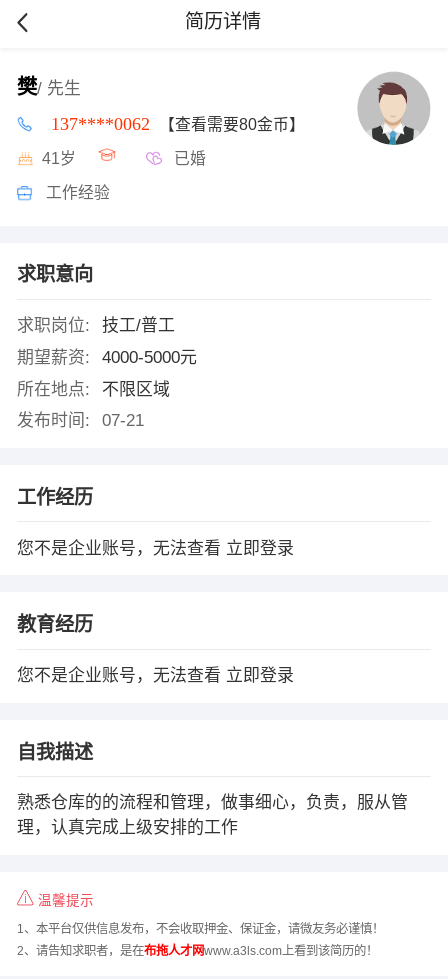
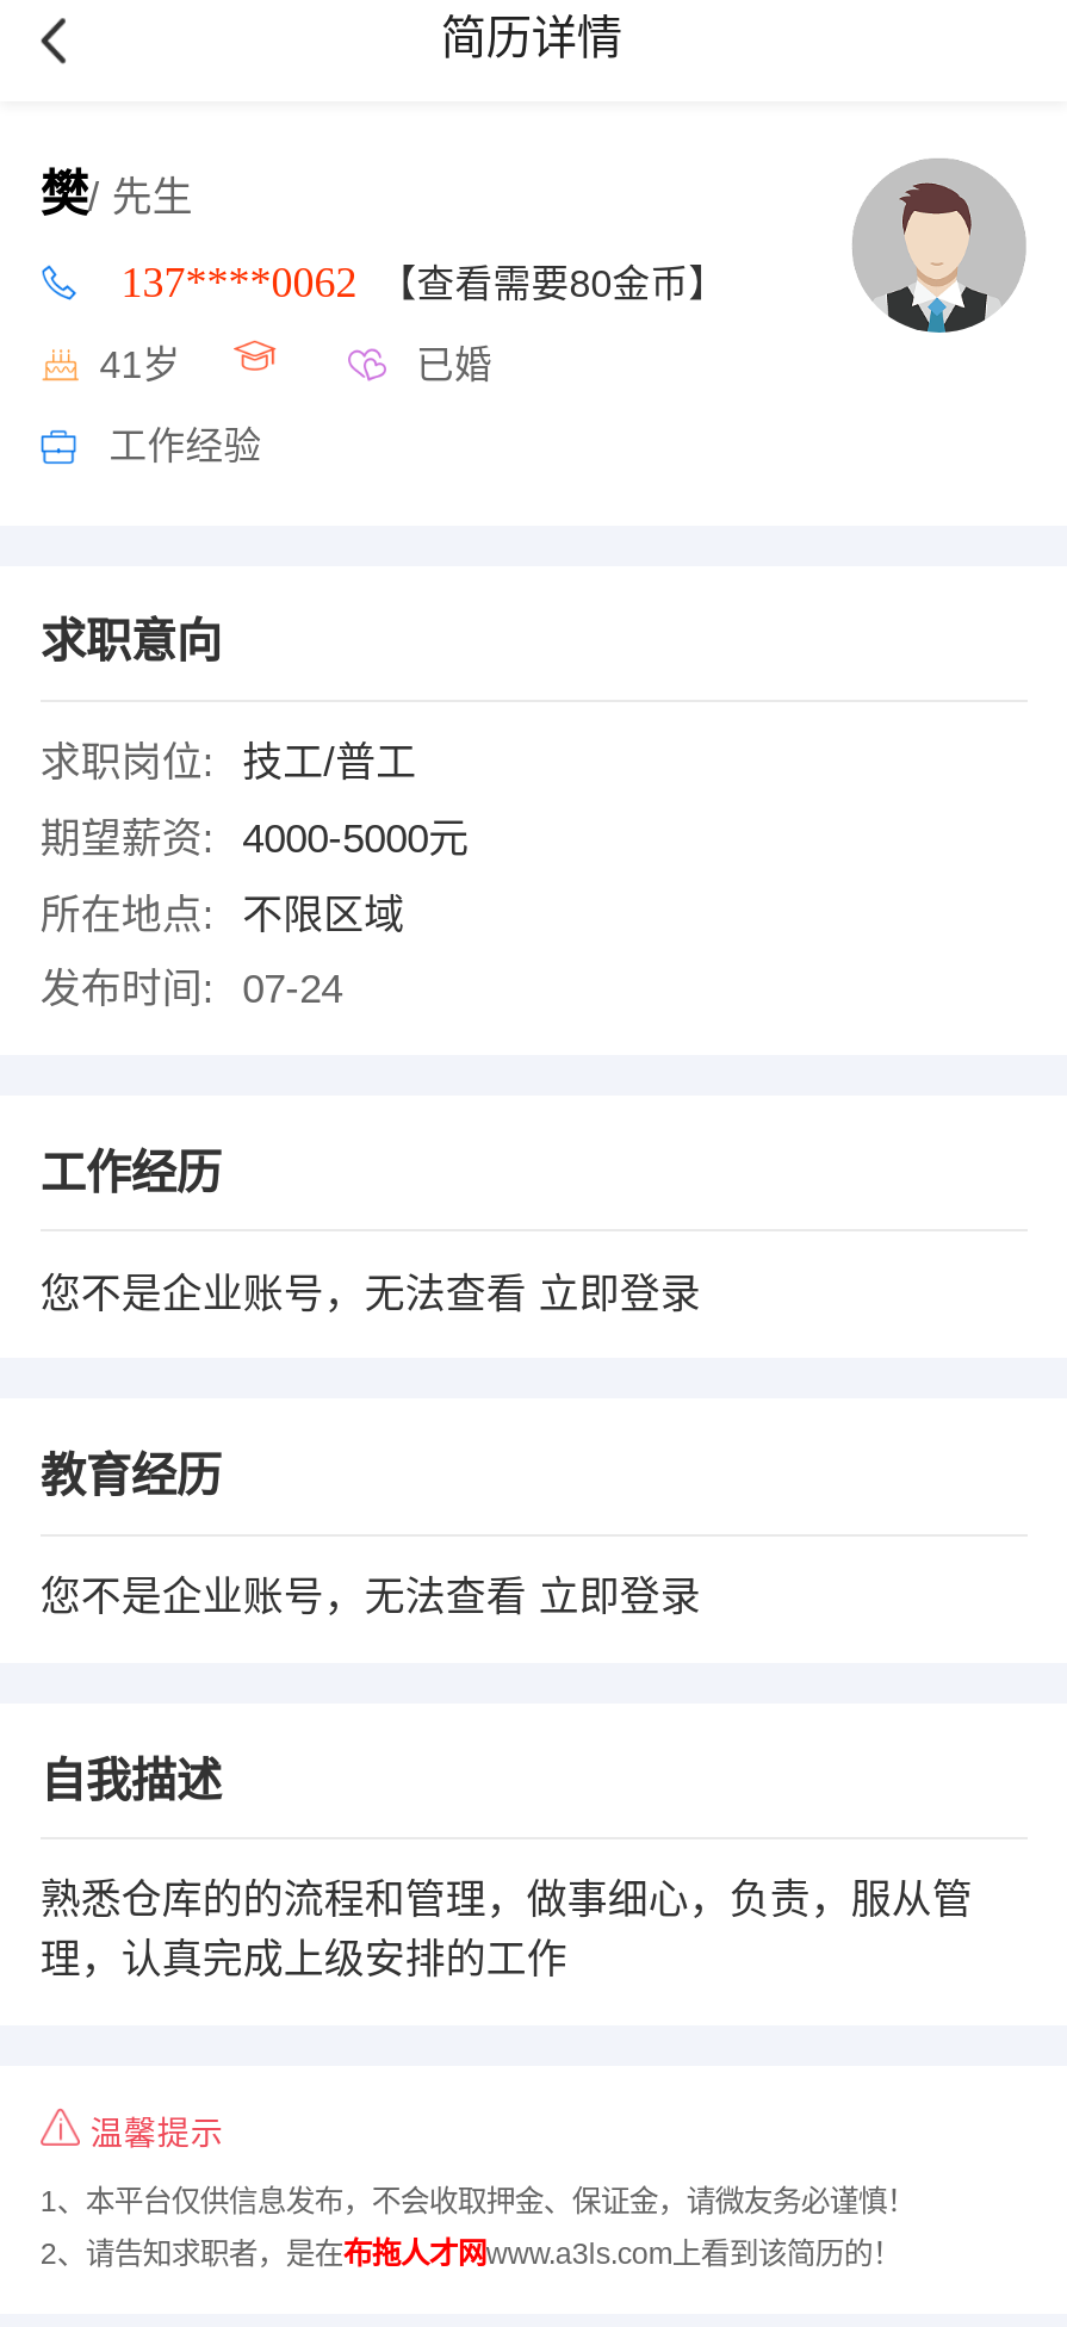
[17,411,144,430] 发布时间: 07-21 -> [40,968,343,1013] 发布时间: 07-24

